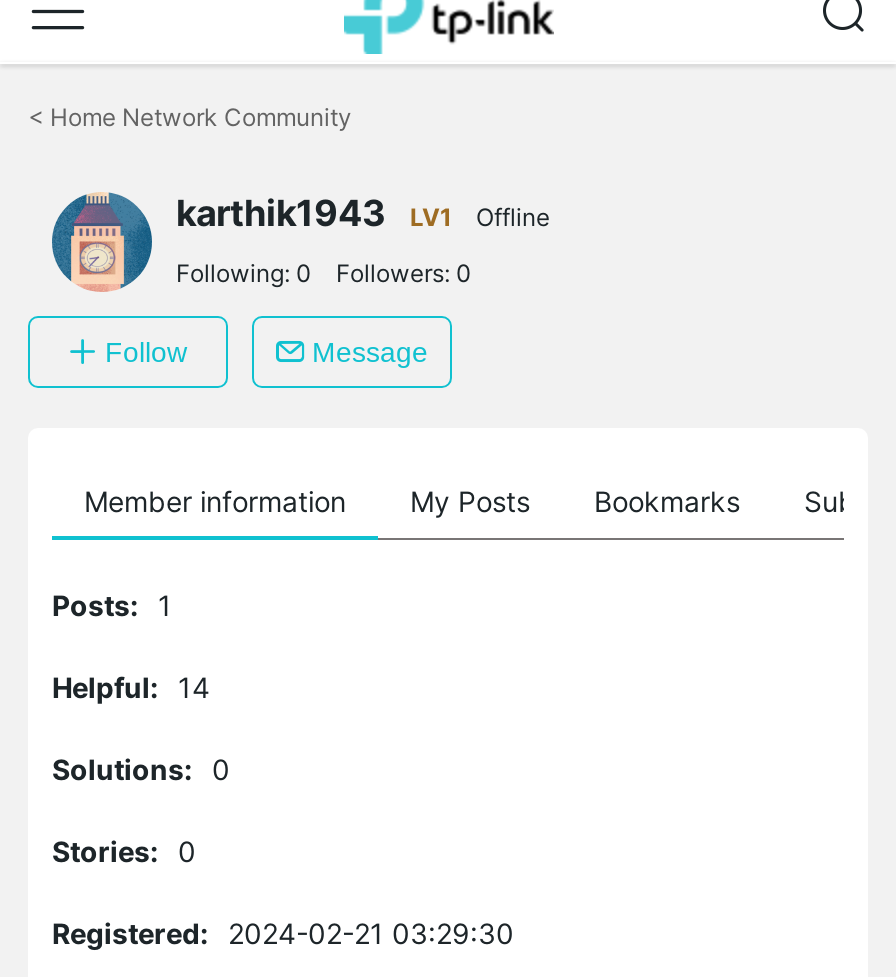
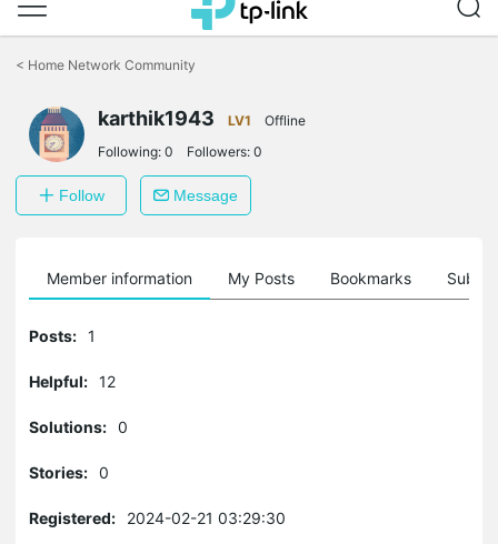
[52,670,210,704] Helpful: 14 -> [29,372,116,391] Helpful: 12

